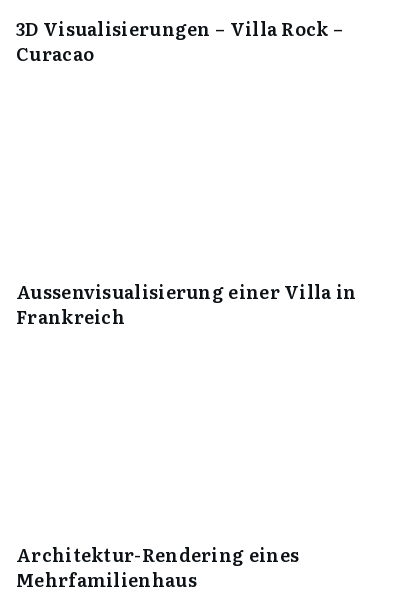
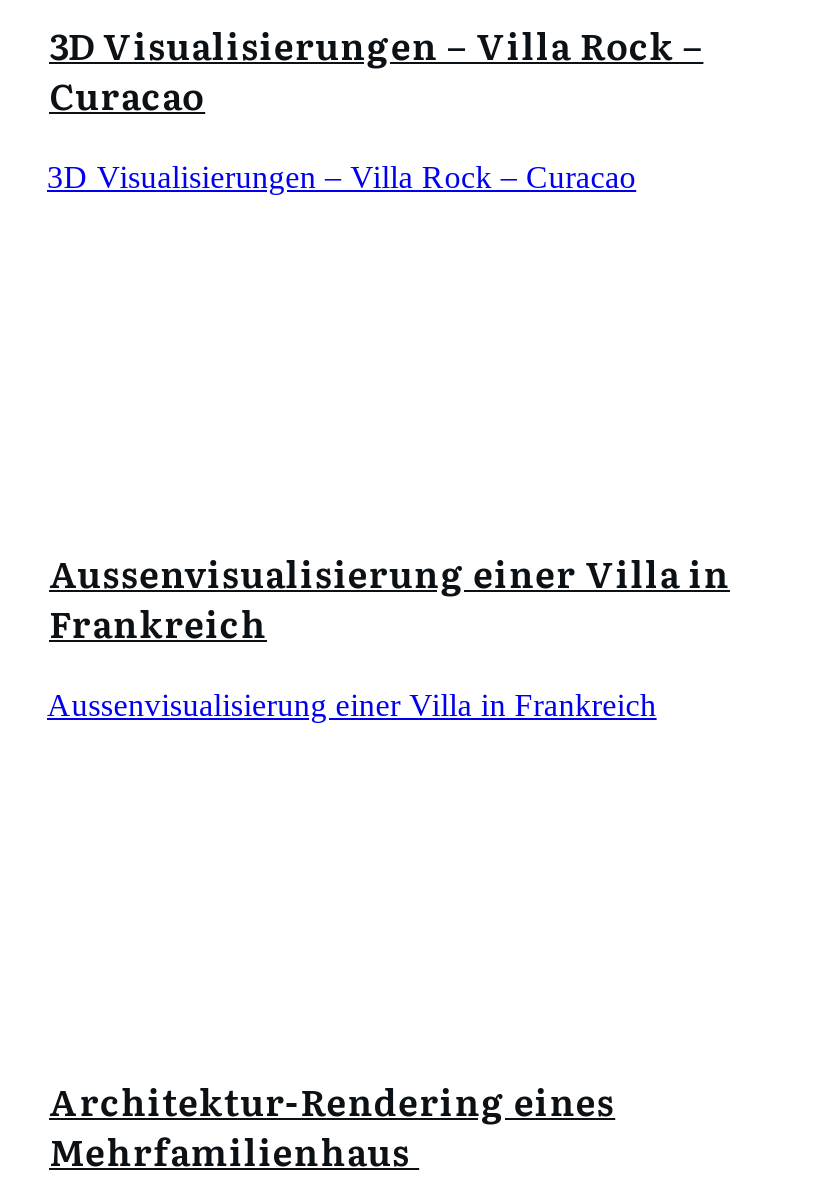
none -> [47,160,636,194] 3D Visualisierungen – Villa Rock – Curacao
none -> [47,688,657,722] Aussenvisualisierung einer Villa in Frankreich

